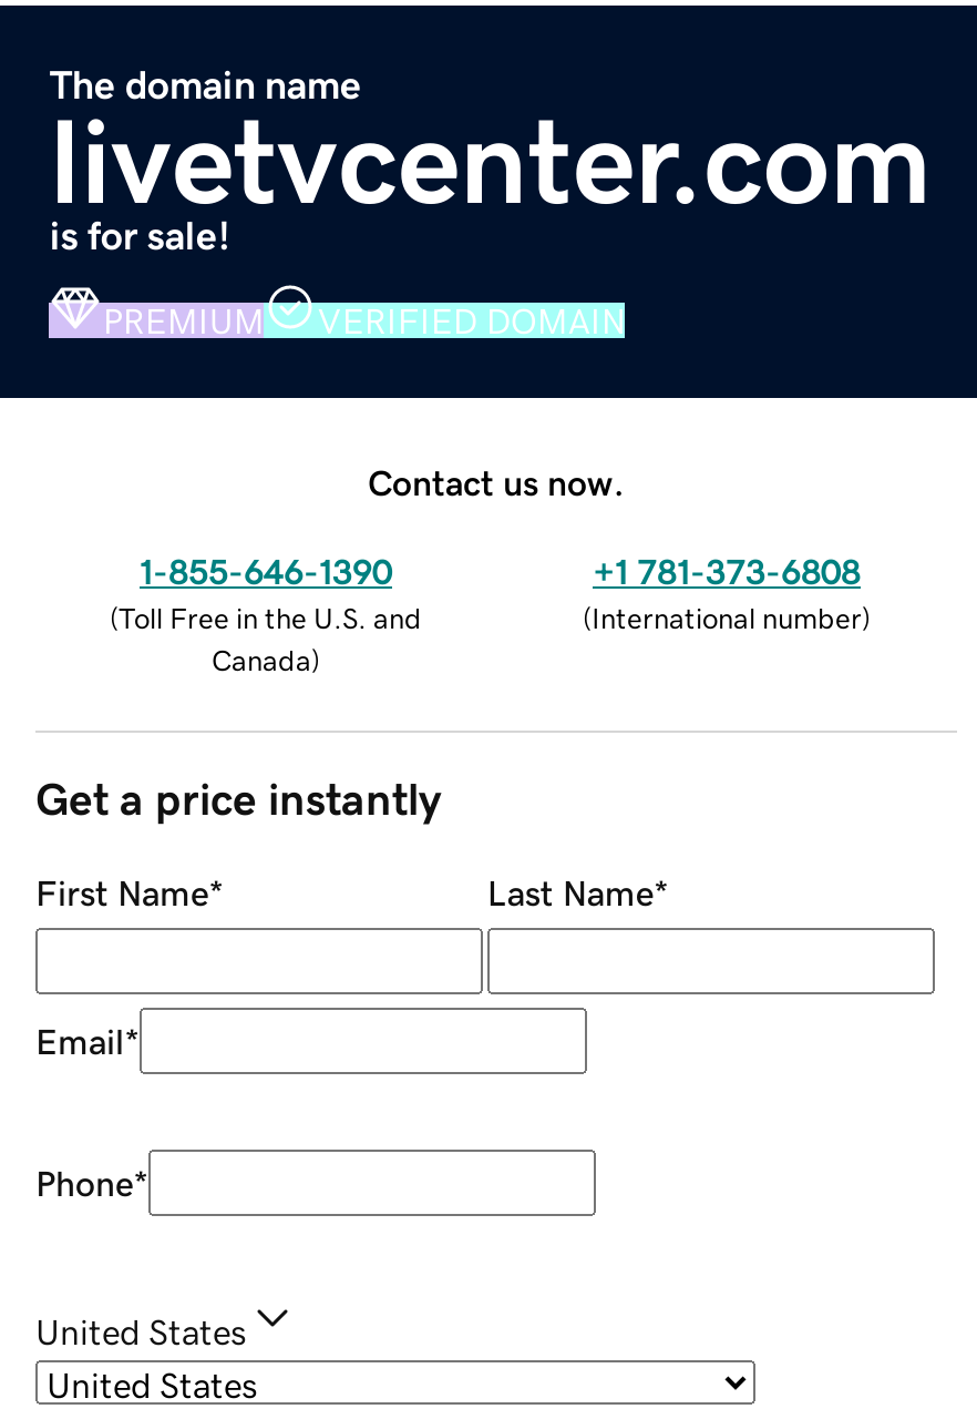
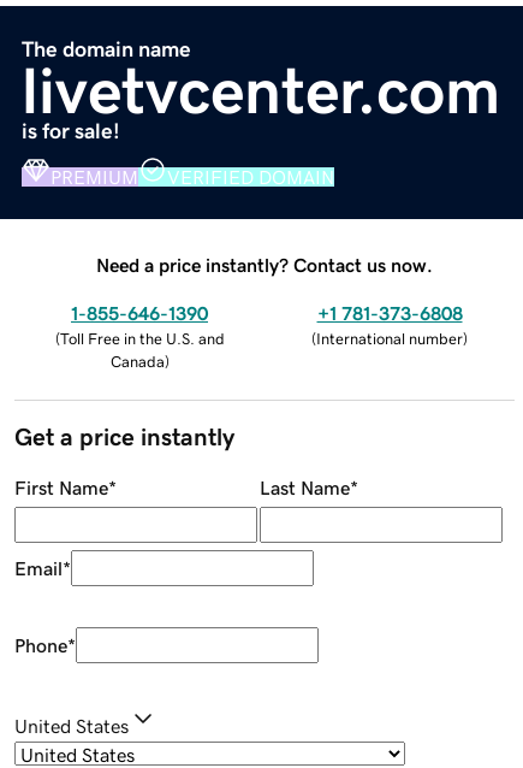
[368,464,625,499] Contact us now. -> [96,255,433,274] Need a price instantly? Contact us now.

